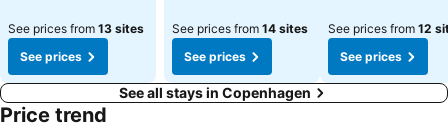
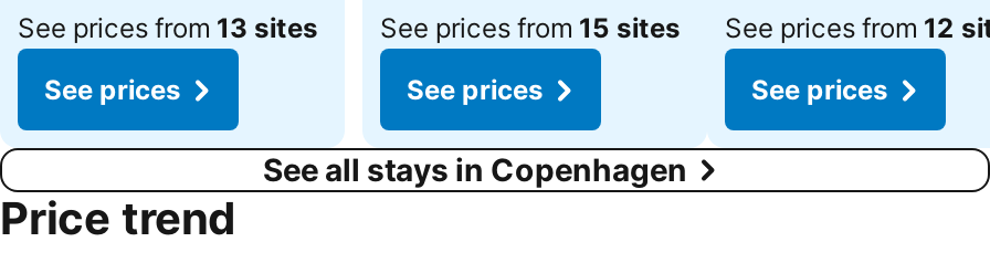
[172,21,308,36] See prices from 14 sites -> [380,11,681,44] See prices from 15 sites

